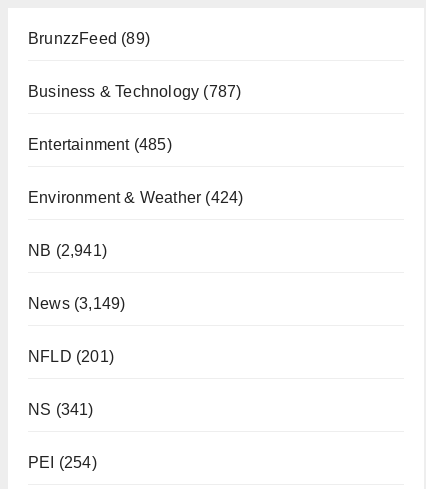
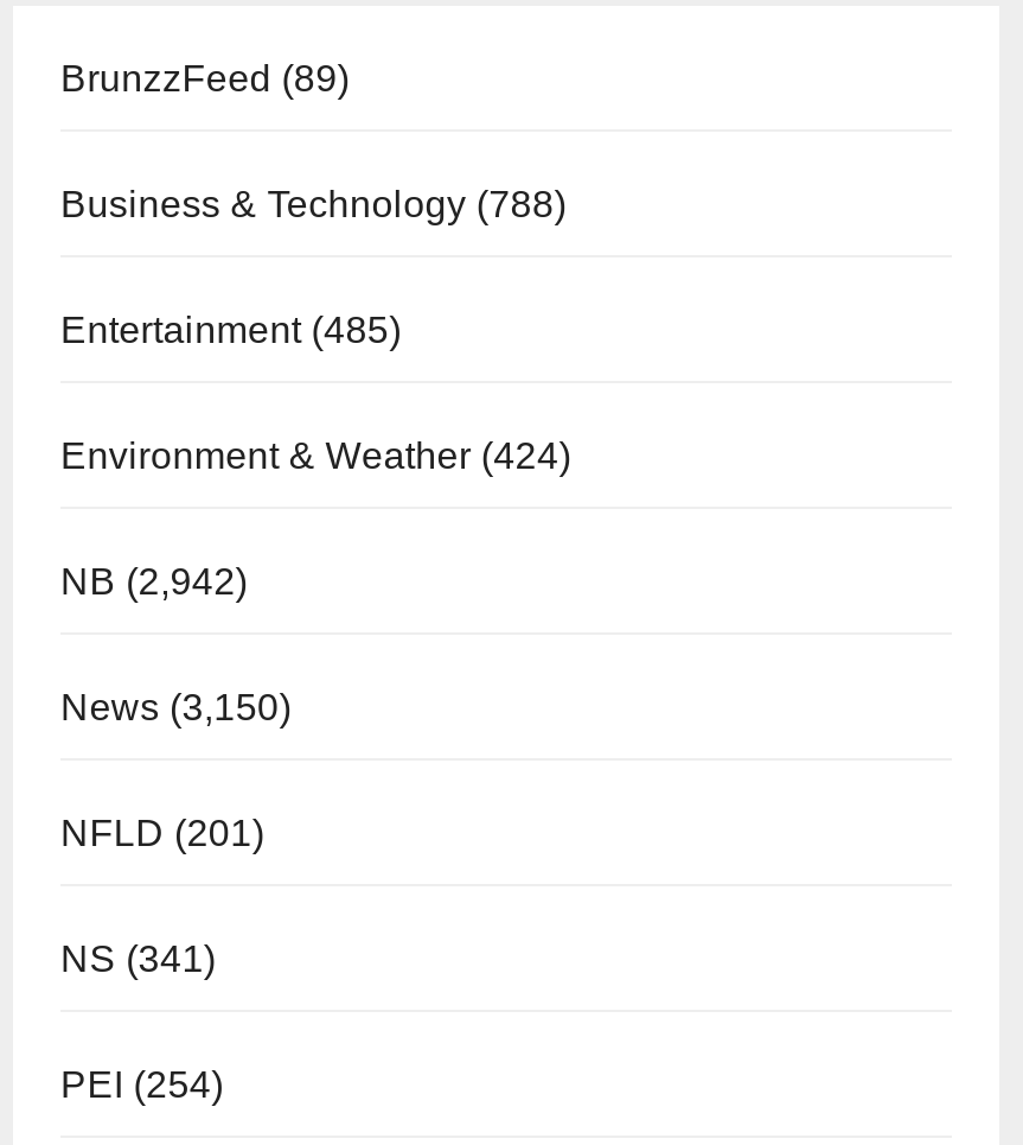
[28,82,241,99] Business & Technology (787) -> [60,185,566,225] Business & Technology (788)
[28,241,107,258] NB (2,941) -> [60,562,248,603] NB (2,942)
[28,294,125,311] News (3,149) -> [60,688,291,729] News (3,150)

